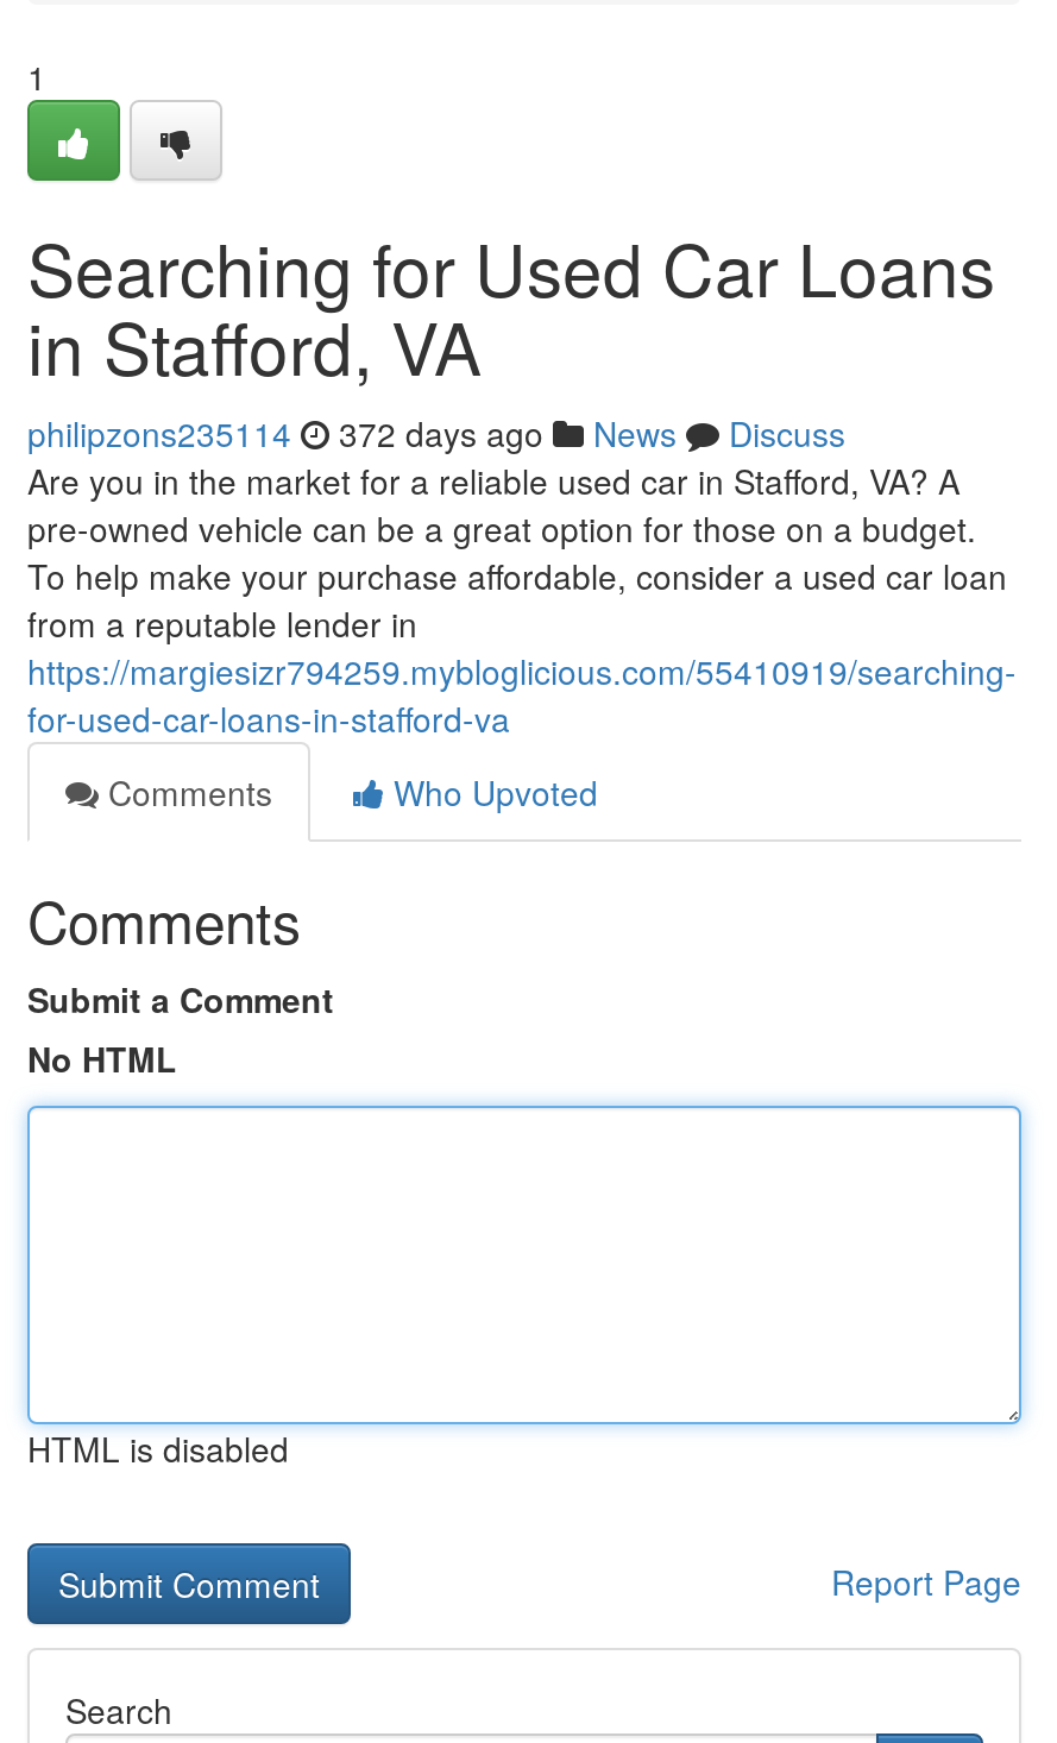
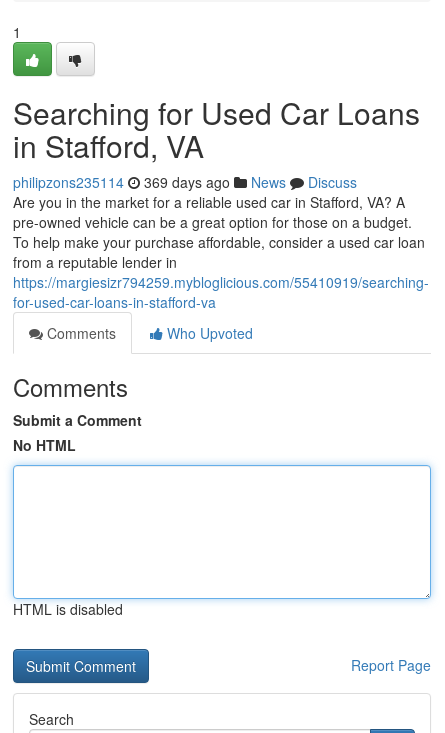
[27,409,845,457] philipzons235114 372 days ago News Discuss -> [13,172,357,192] philipzons235114 369 days ago News Discuss

